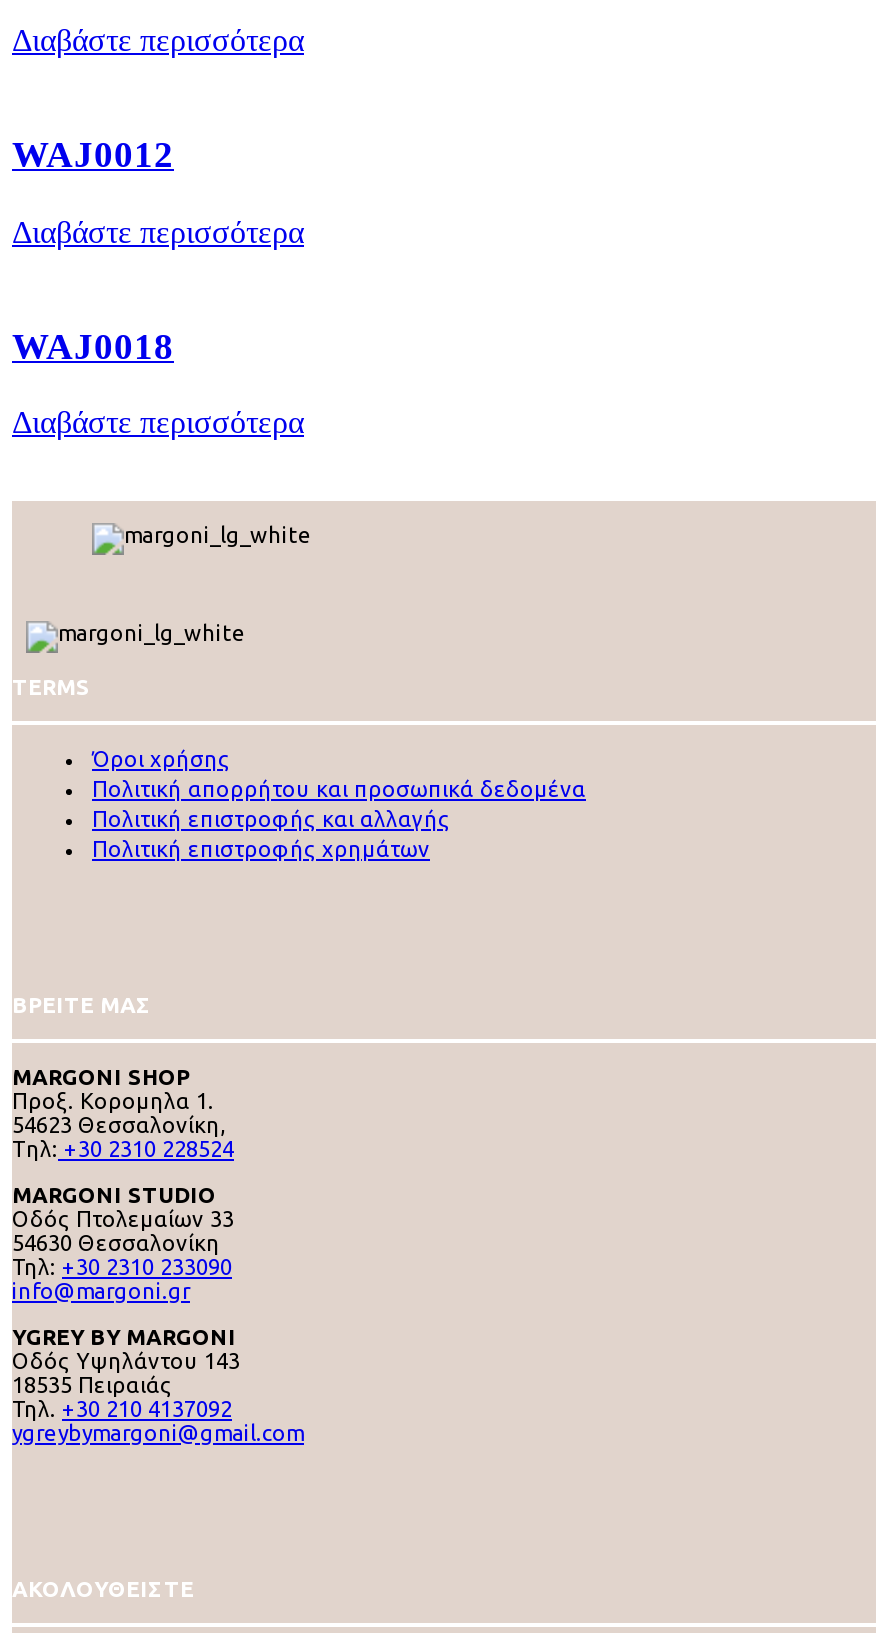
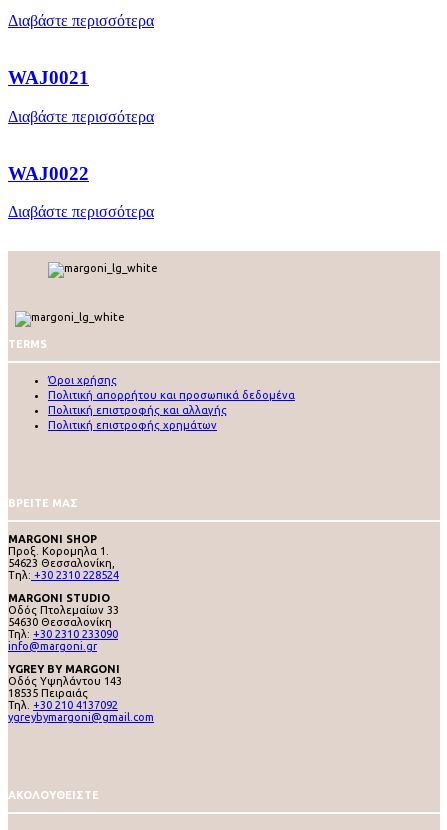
[12,133,174,175] WAJ0012 -> [8,67,89,88] WAJ0021
[12,324,174,366] WAJ0018 -> [8,163,89,184] WAJ0022

